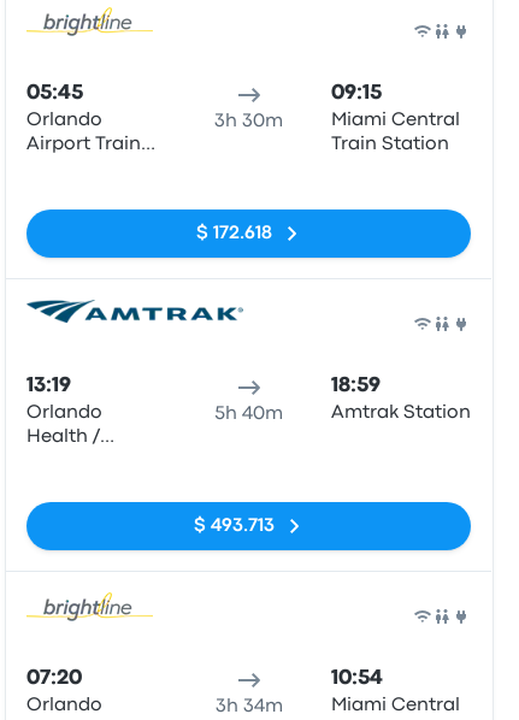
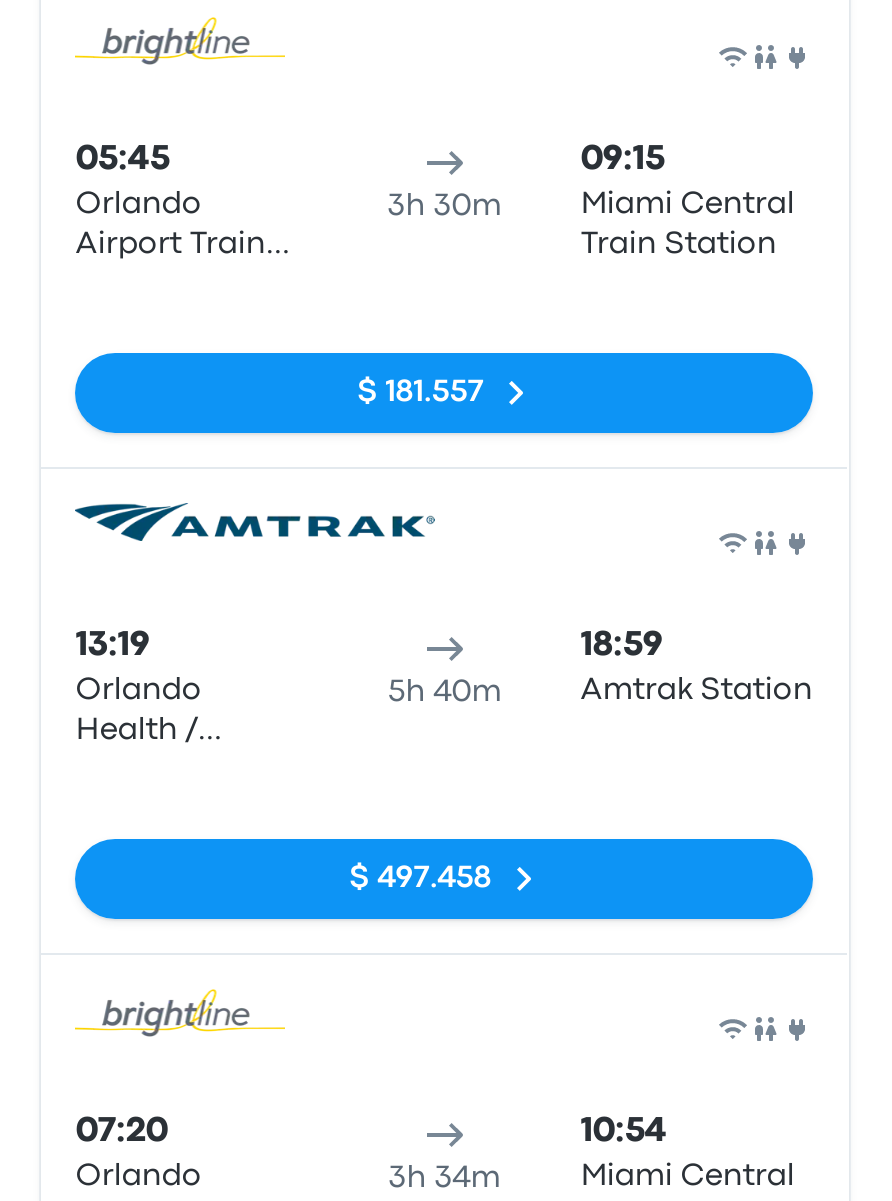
[197,225,273,242] $ 172.618 -> [358,379,484,407] $ 181.557
[194,518,275,535] $ 493.713 -> [350,865,492,893] $ 497.458

